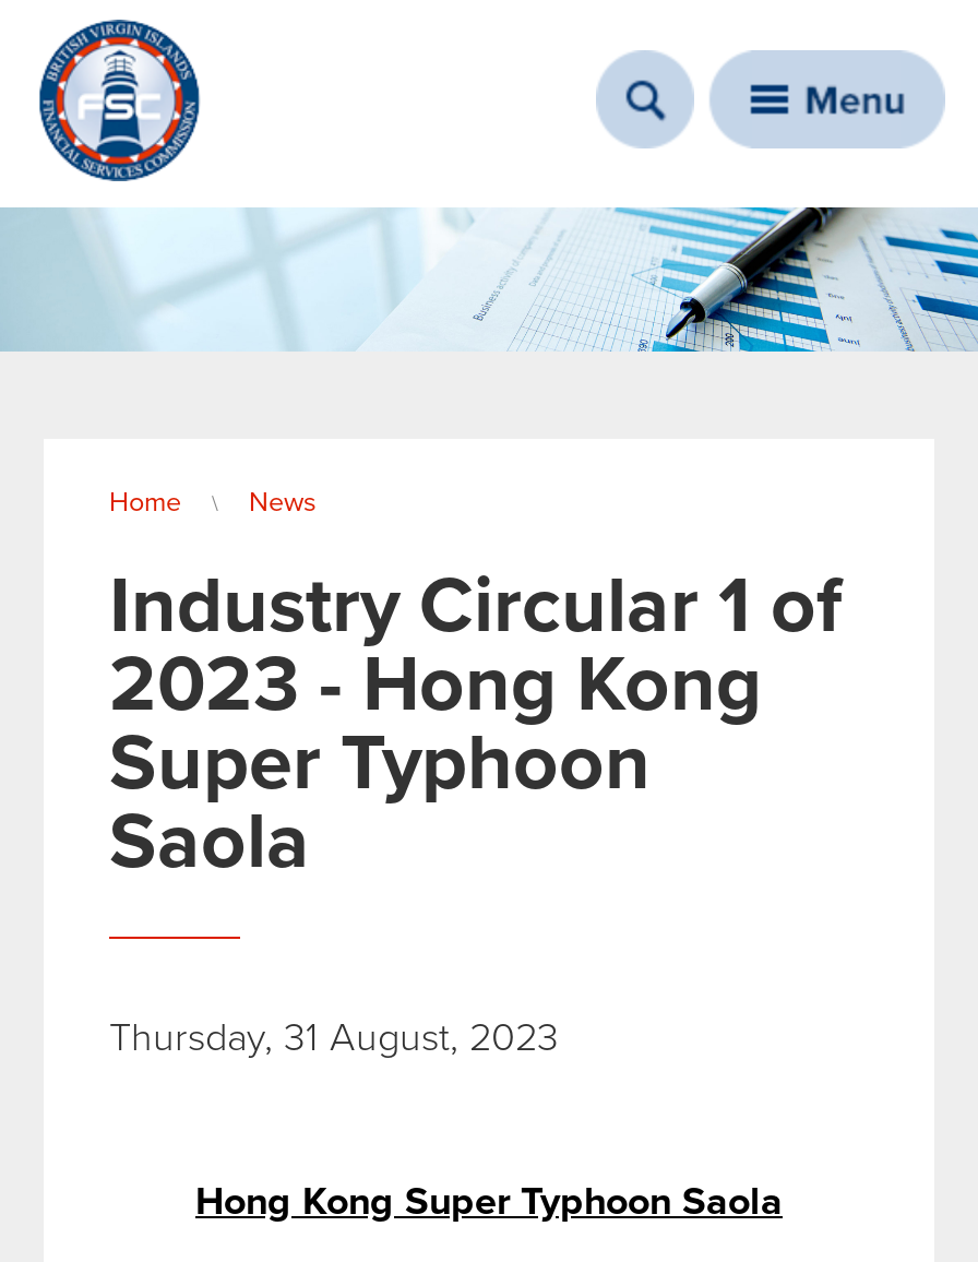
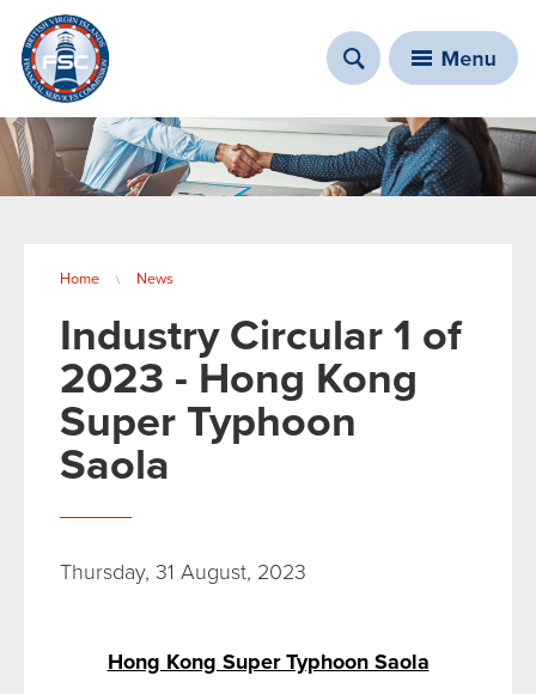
[7,205,971,354] [image] -> [4,116,532,197] [image]

